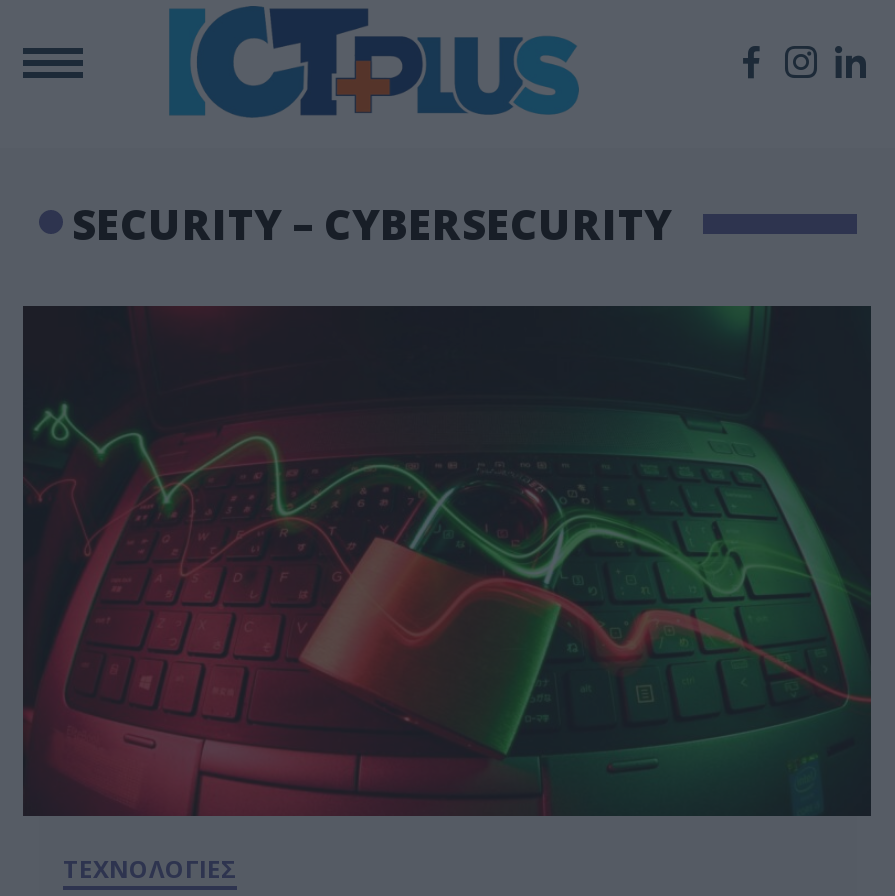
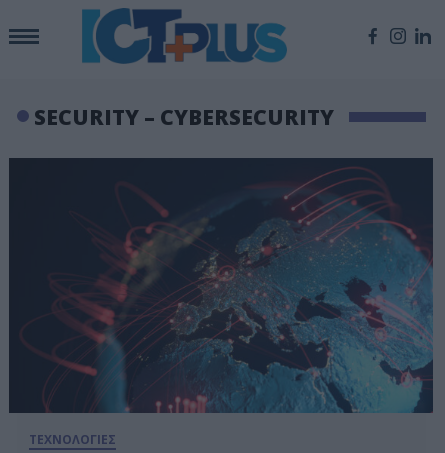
[21,304,873,818] [image] -> [9,157,434,414] [image]

